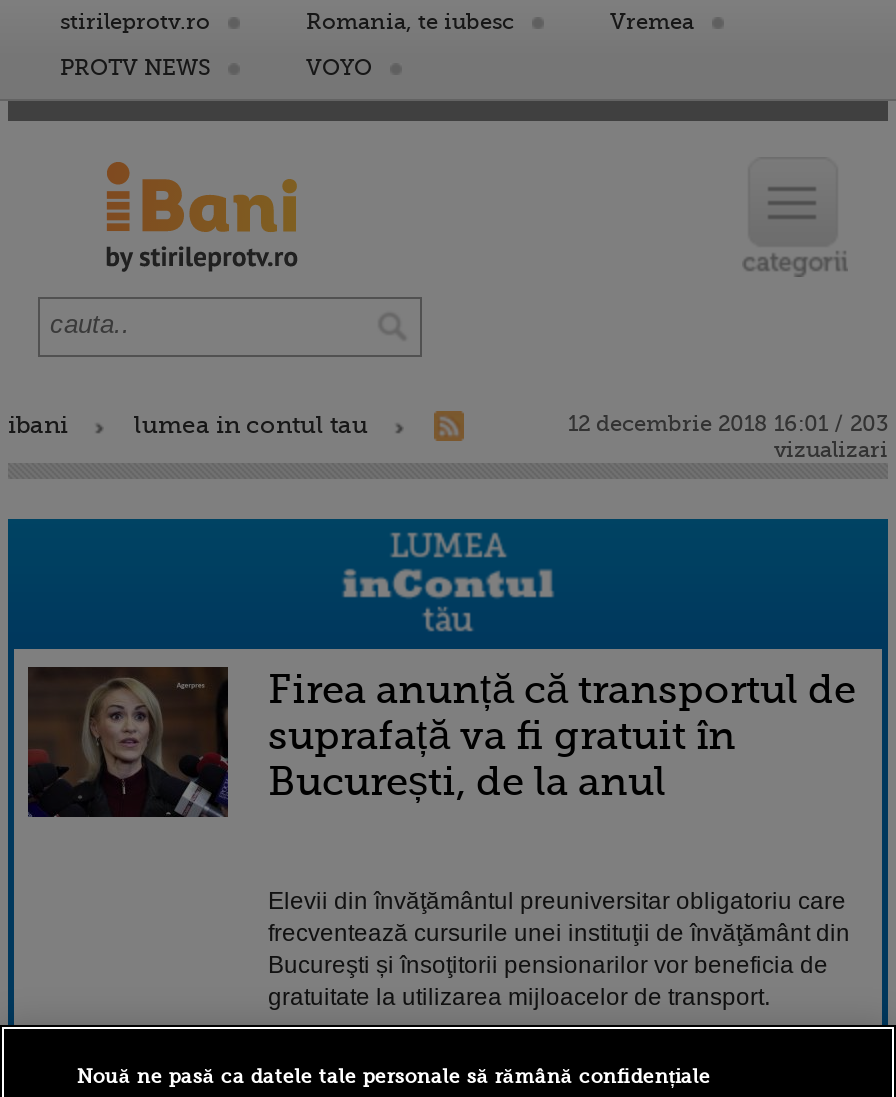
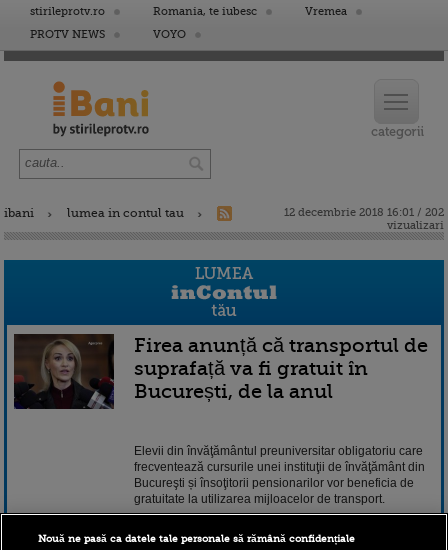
[568,411,888,437] 12 decembrie 2018 16:01 / 203 -> [284,206,444,219] 12 decembrie 2018 16:01 / 202

